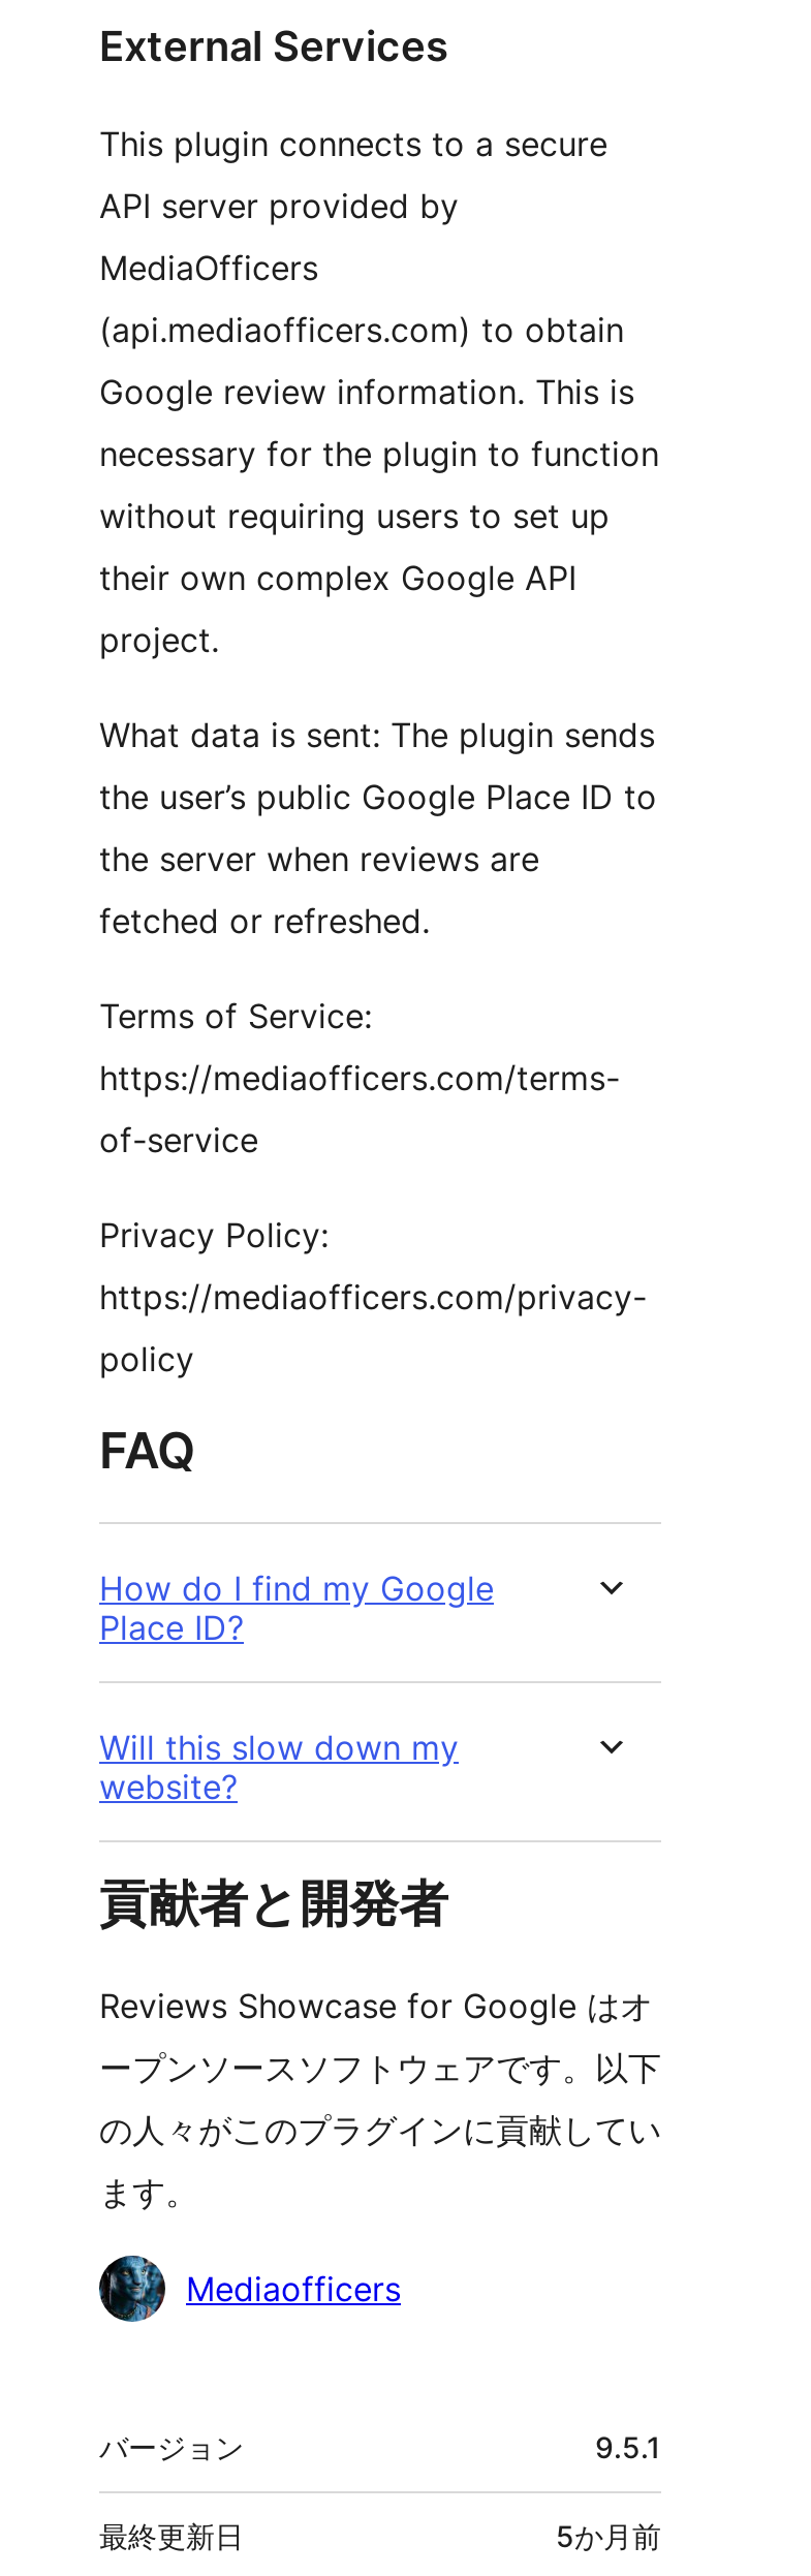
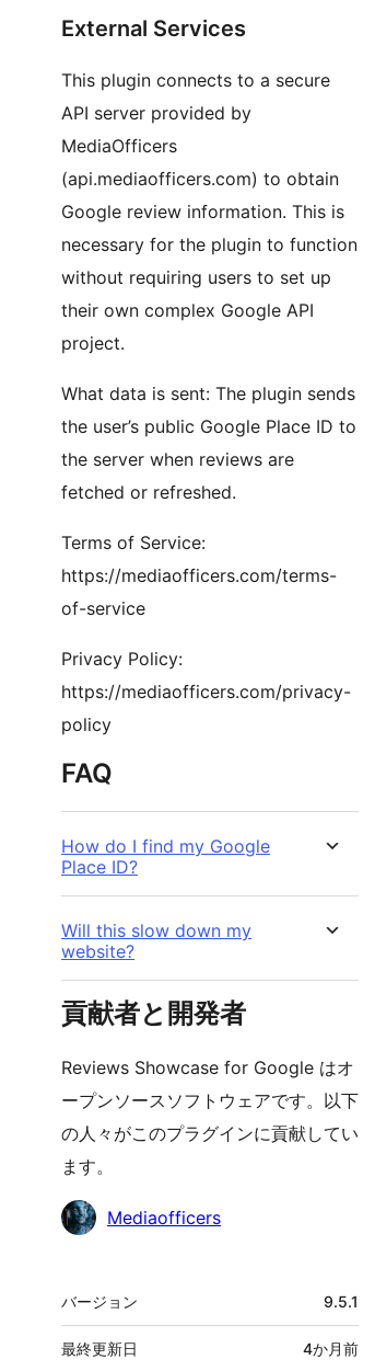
[556,2519,661,2554] 5か月前 -> [303,1340,359,1358] 4か月前

